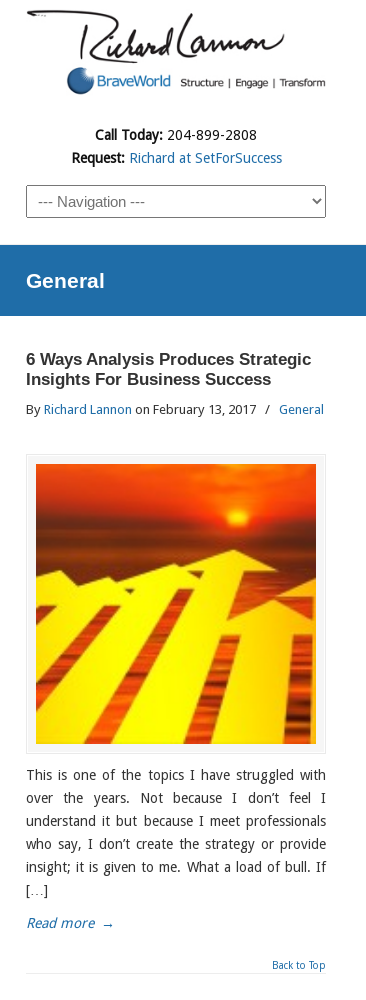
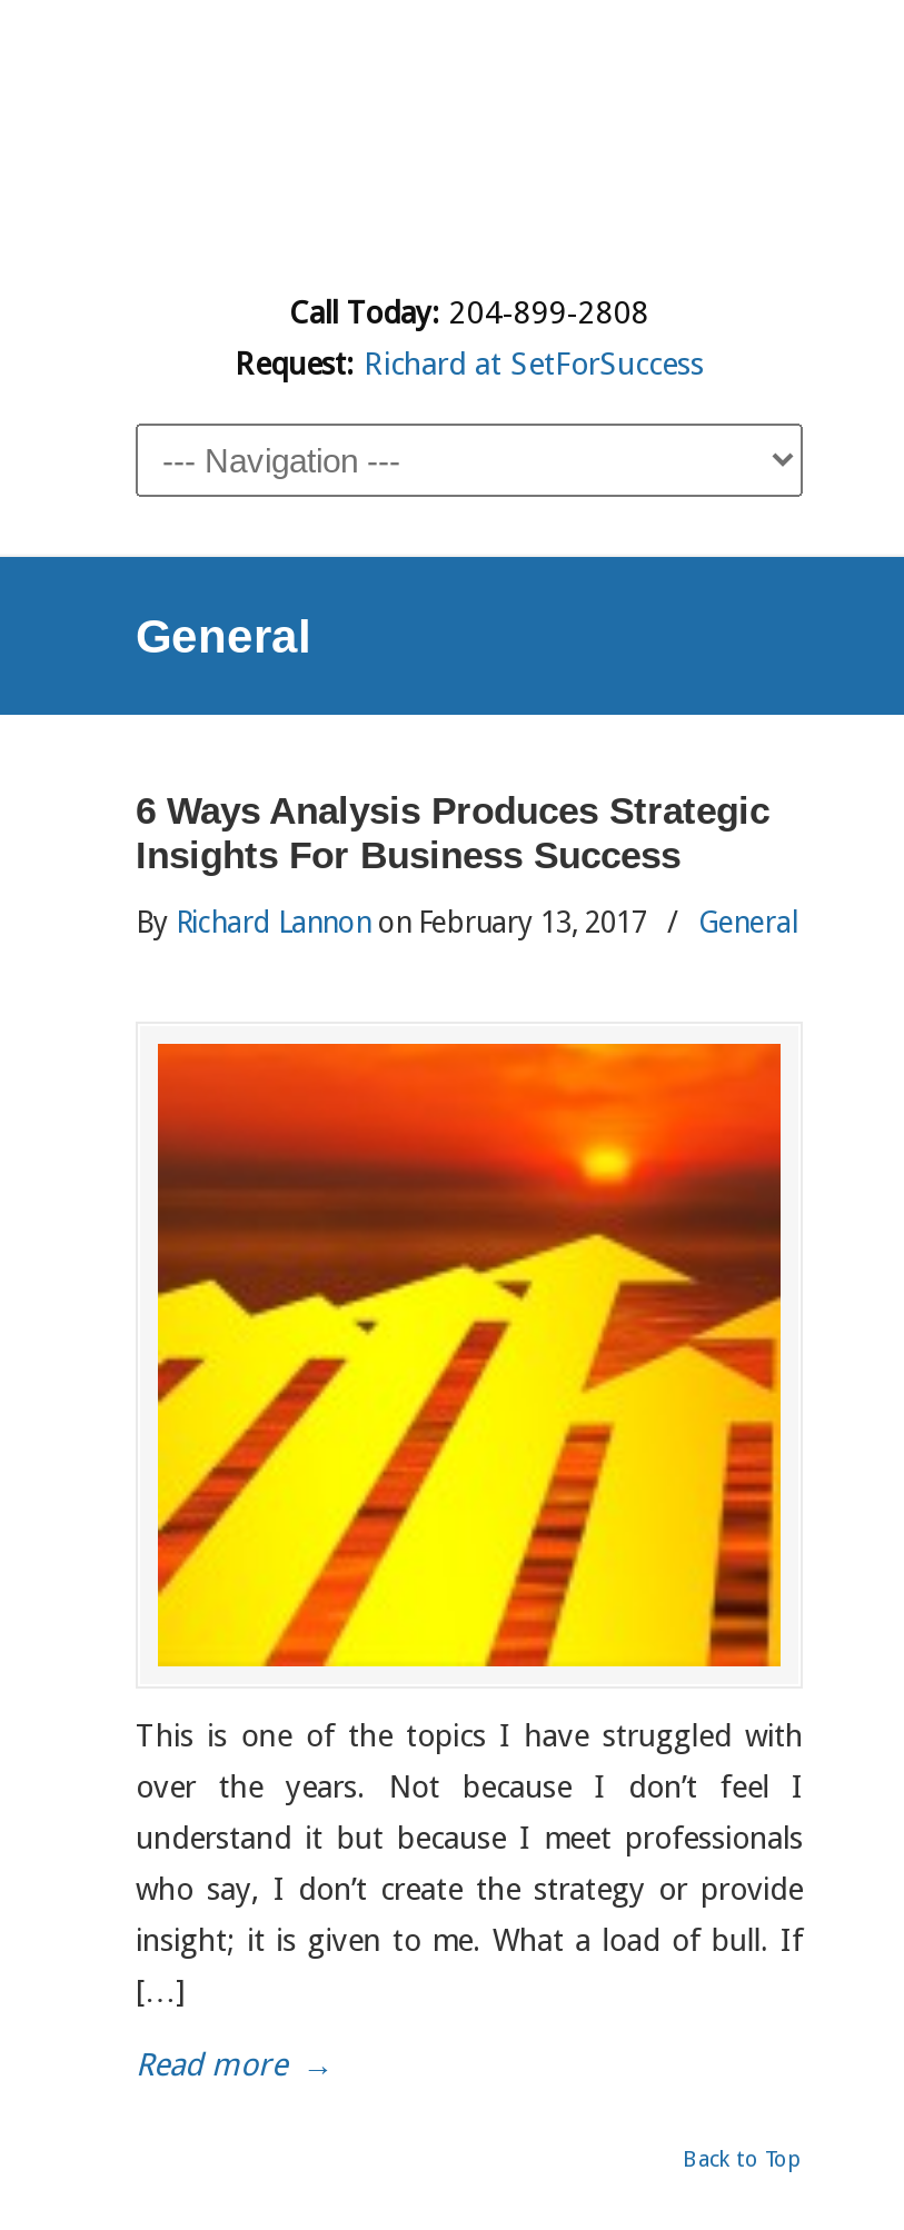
[26,9,326,95] [image] -> none

